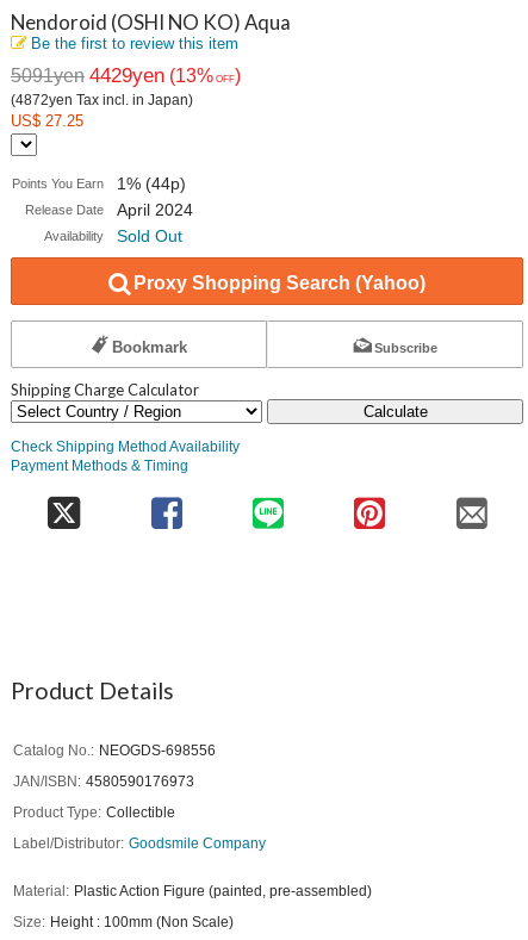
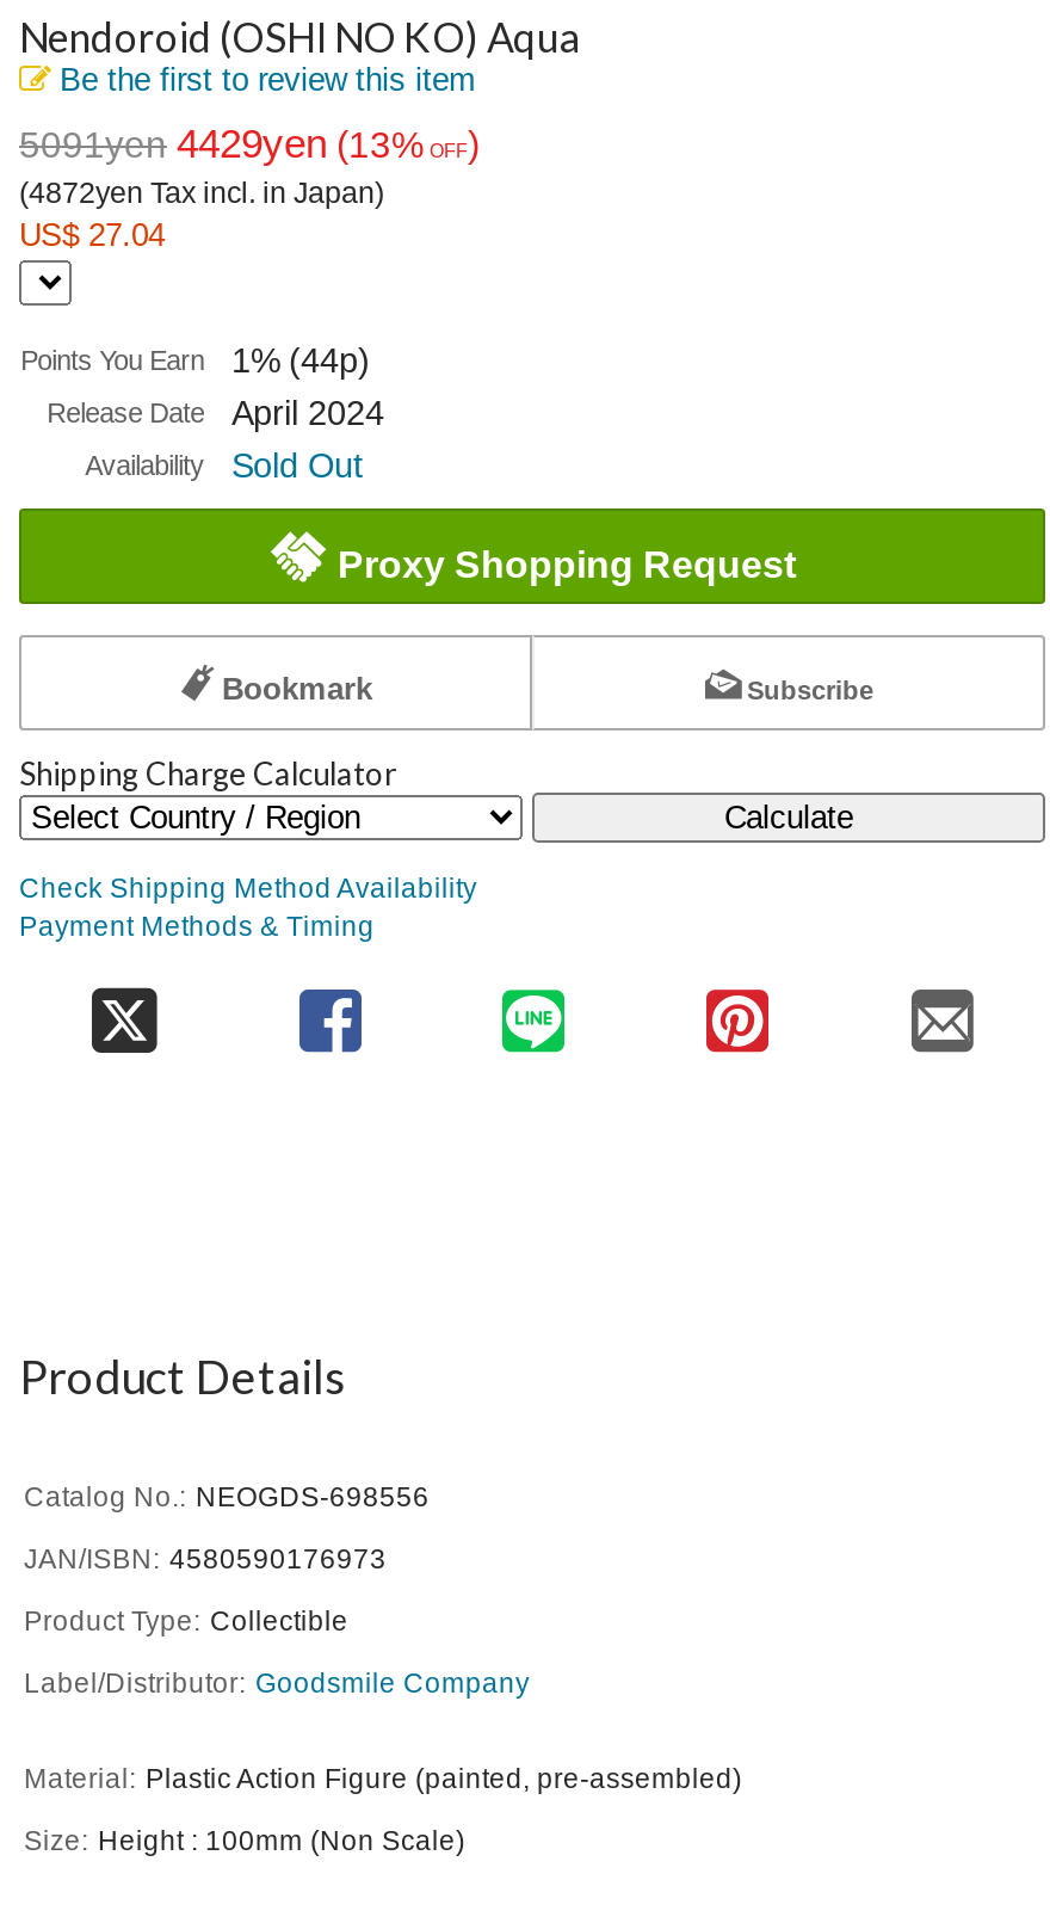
[11,111,83,129] US$ 27.25 -> [19,216,165,252] US$ 27.04
[133,272,425,293] Proxy Shopping Search (Yahoo) -> [338,545,796,585] Proxy Shopping Request

